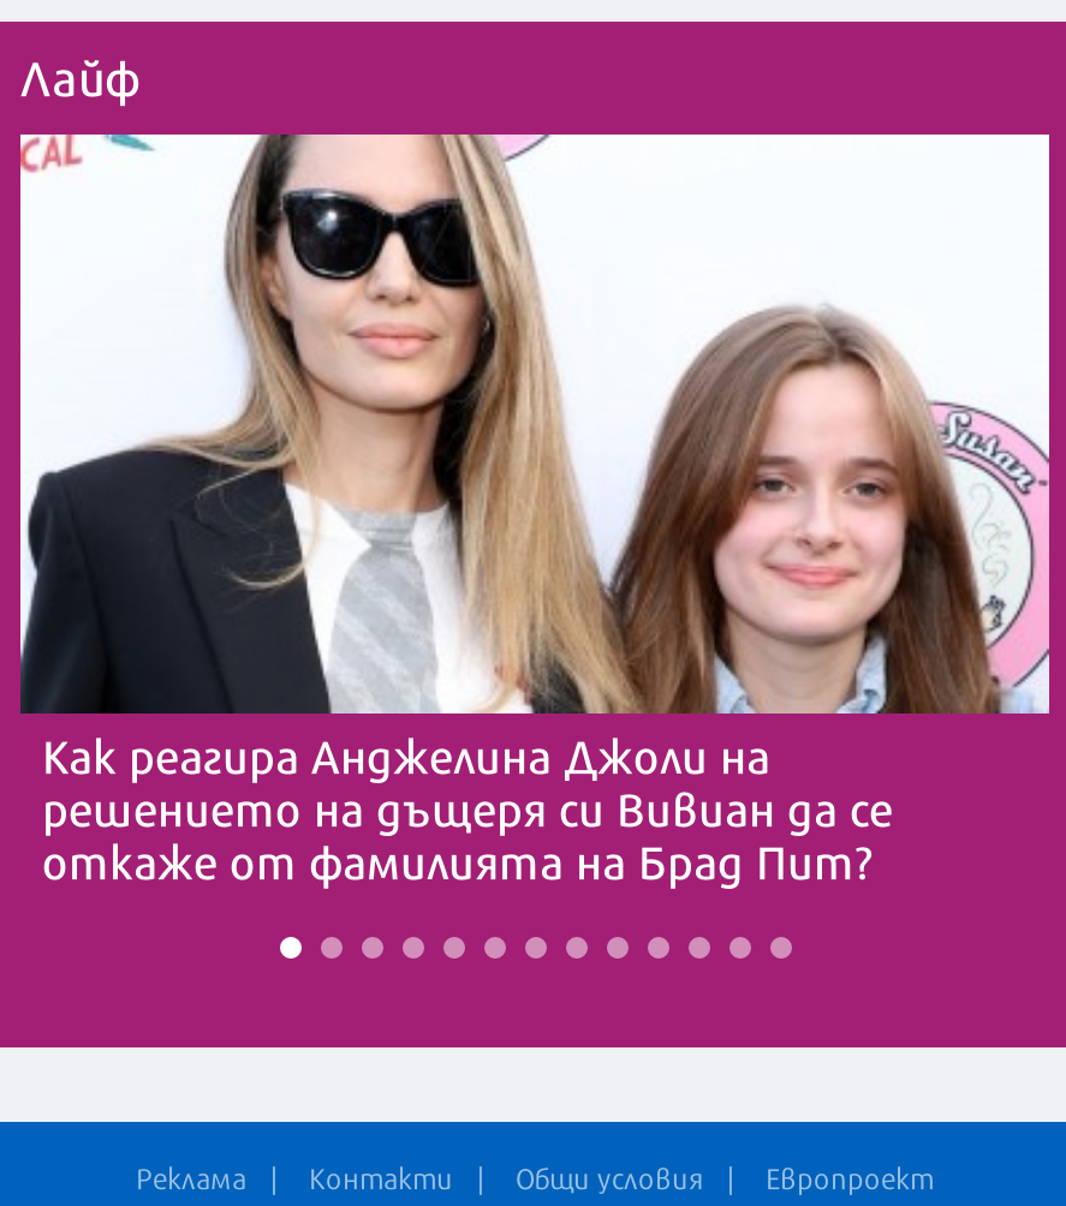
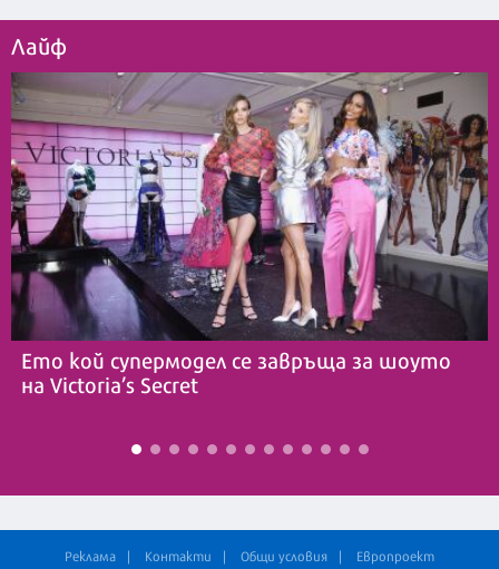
[18,132,1052,893] [image] | Как реагира Анджелина Джоли на | решението на дъщеря си Вивиан да се | откаже от фамилията на Брад Пит? -> [10,71,489,400] [image] | Ето кой супермодел се завръща за шоуто | на Victoria’s Secret

